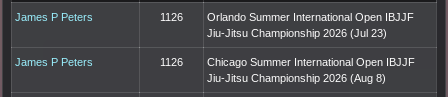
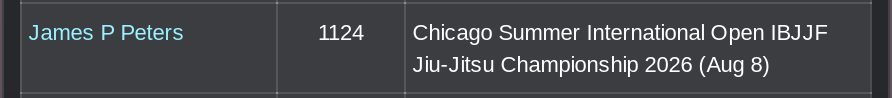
[15,11,414,68] 1126 | Orlando Summer International Open IBJJF | Jiu-Jitsu Championship 2026 (Jul 23) | James P Peters | 1126 -> [318,21,364,45] 1124

